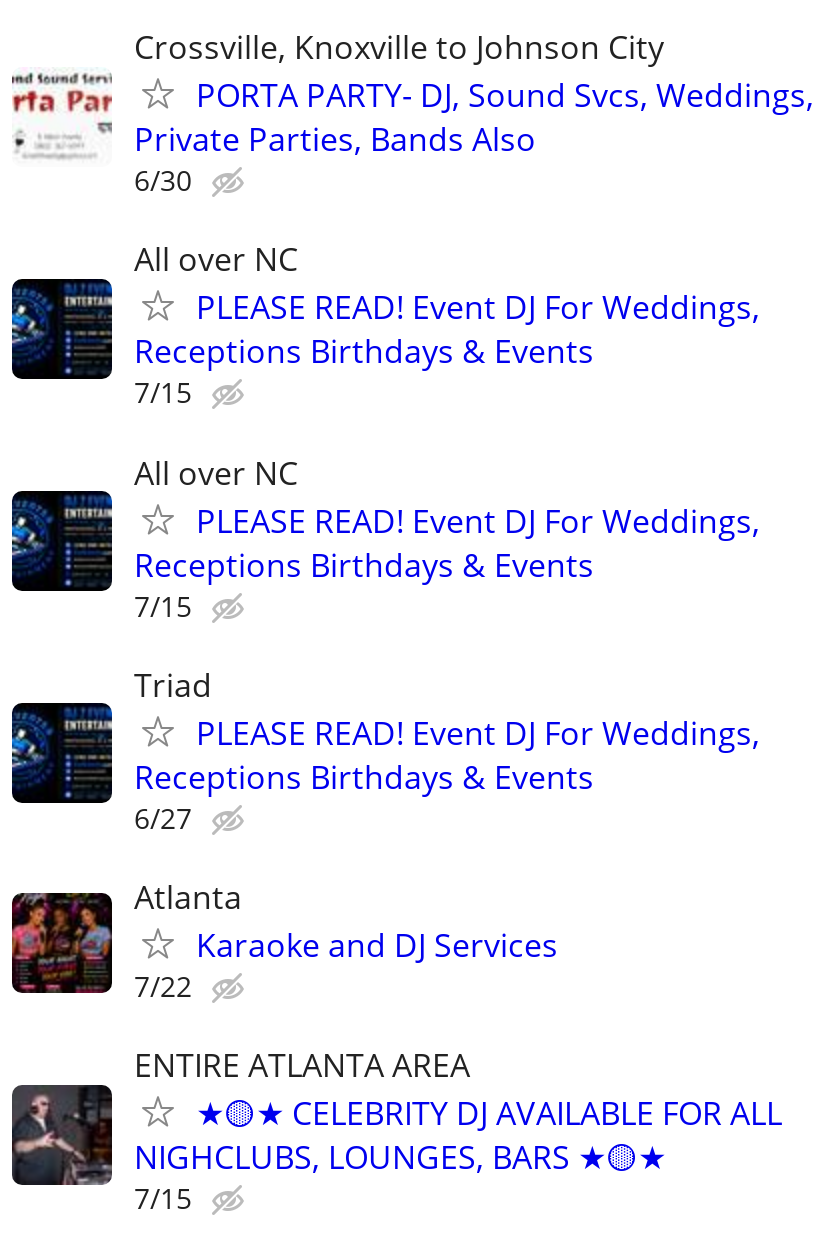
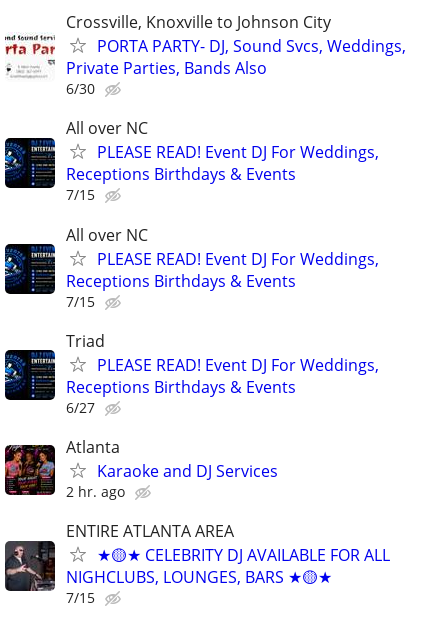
[134,967,192,1005] 7/22 -> [66,482,125,501] 2 hr. ago

